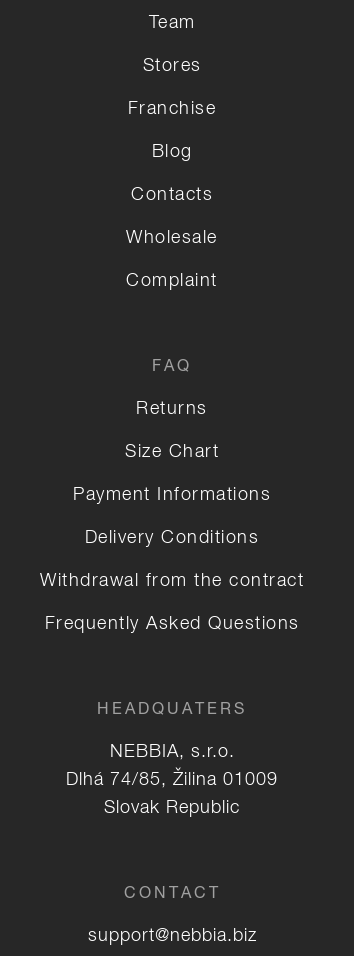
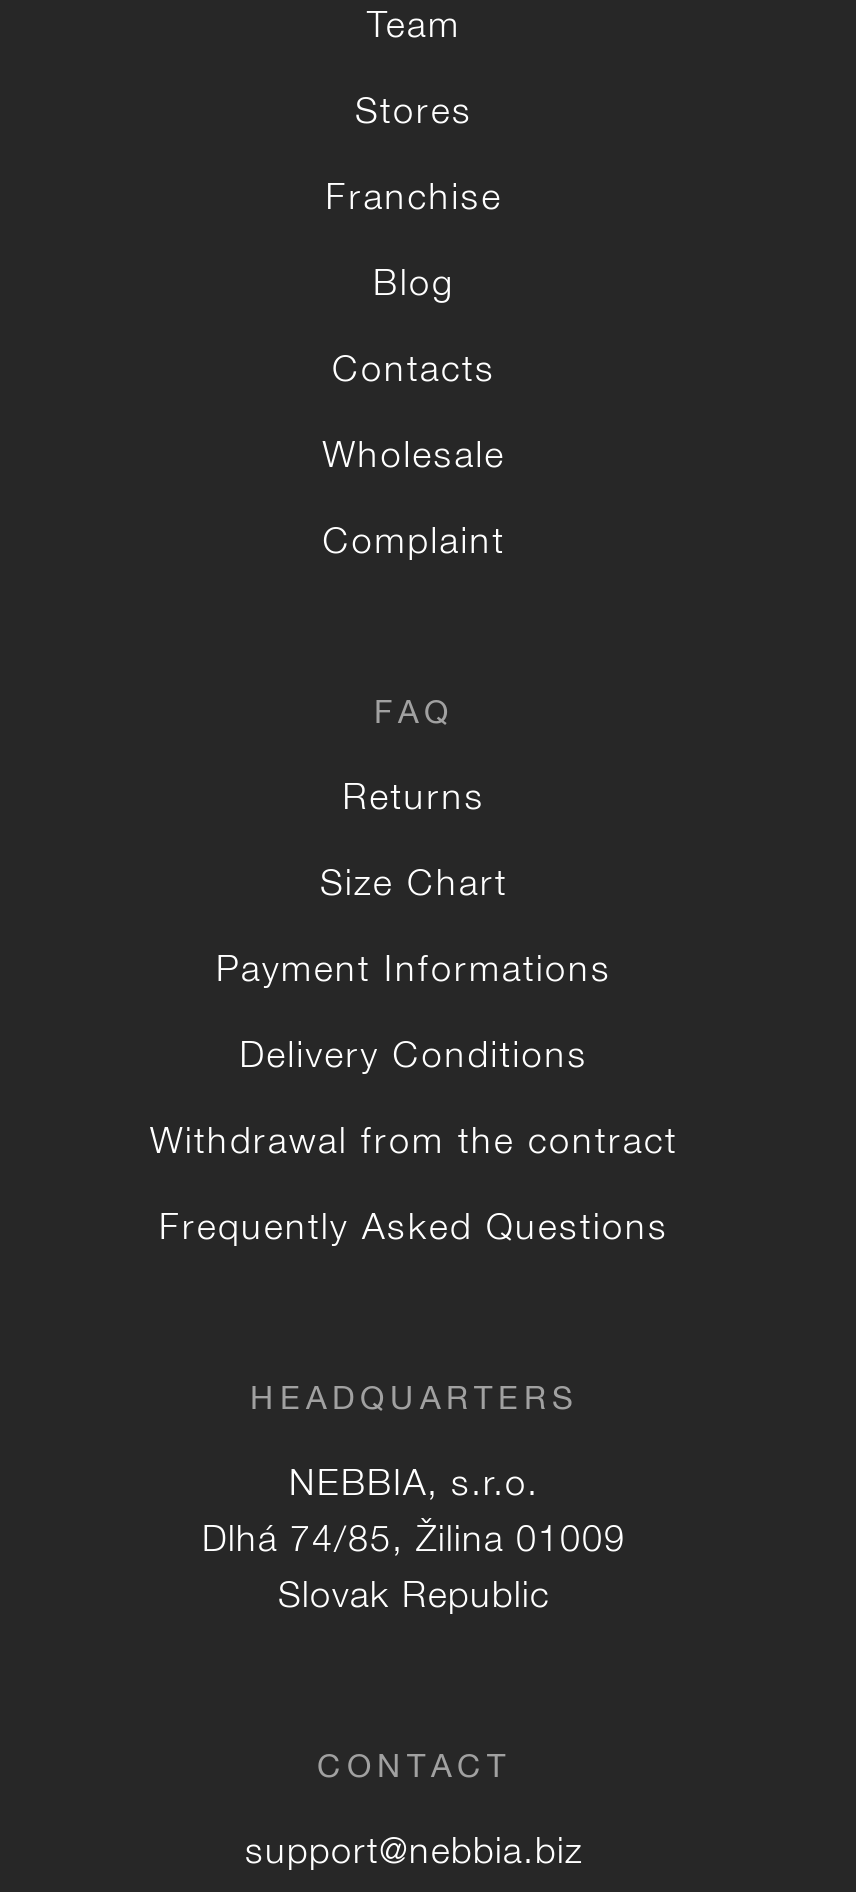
[97,703,247,719] HEADQUATERS -> [250,1387,578,1419] HEADQUARTERS

